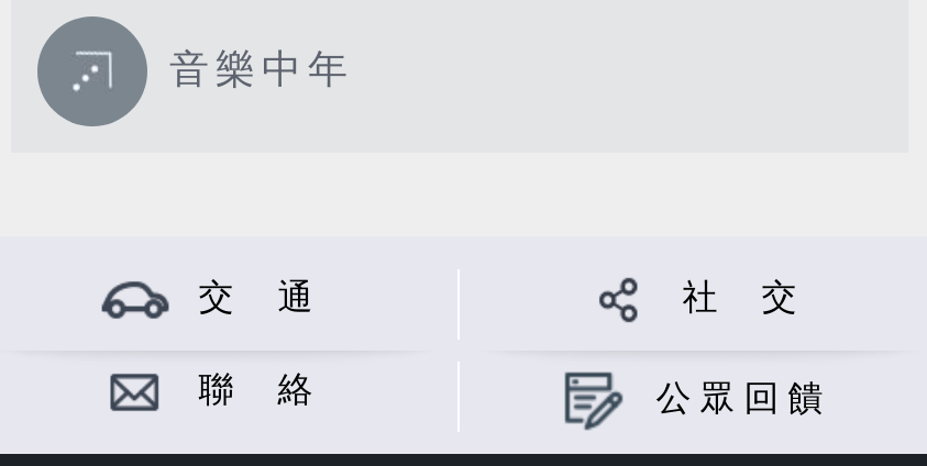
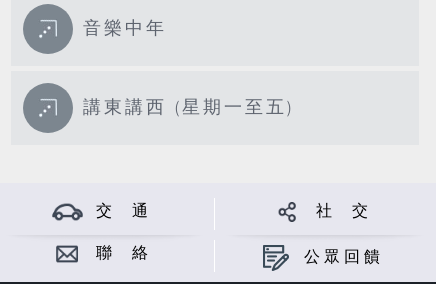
none -> [83,97,294,118] 講東講西 (星期一至五)

